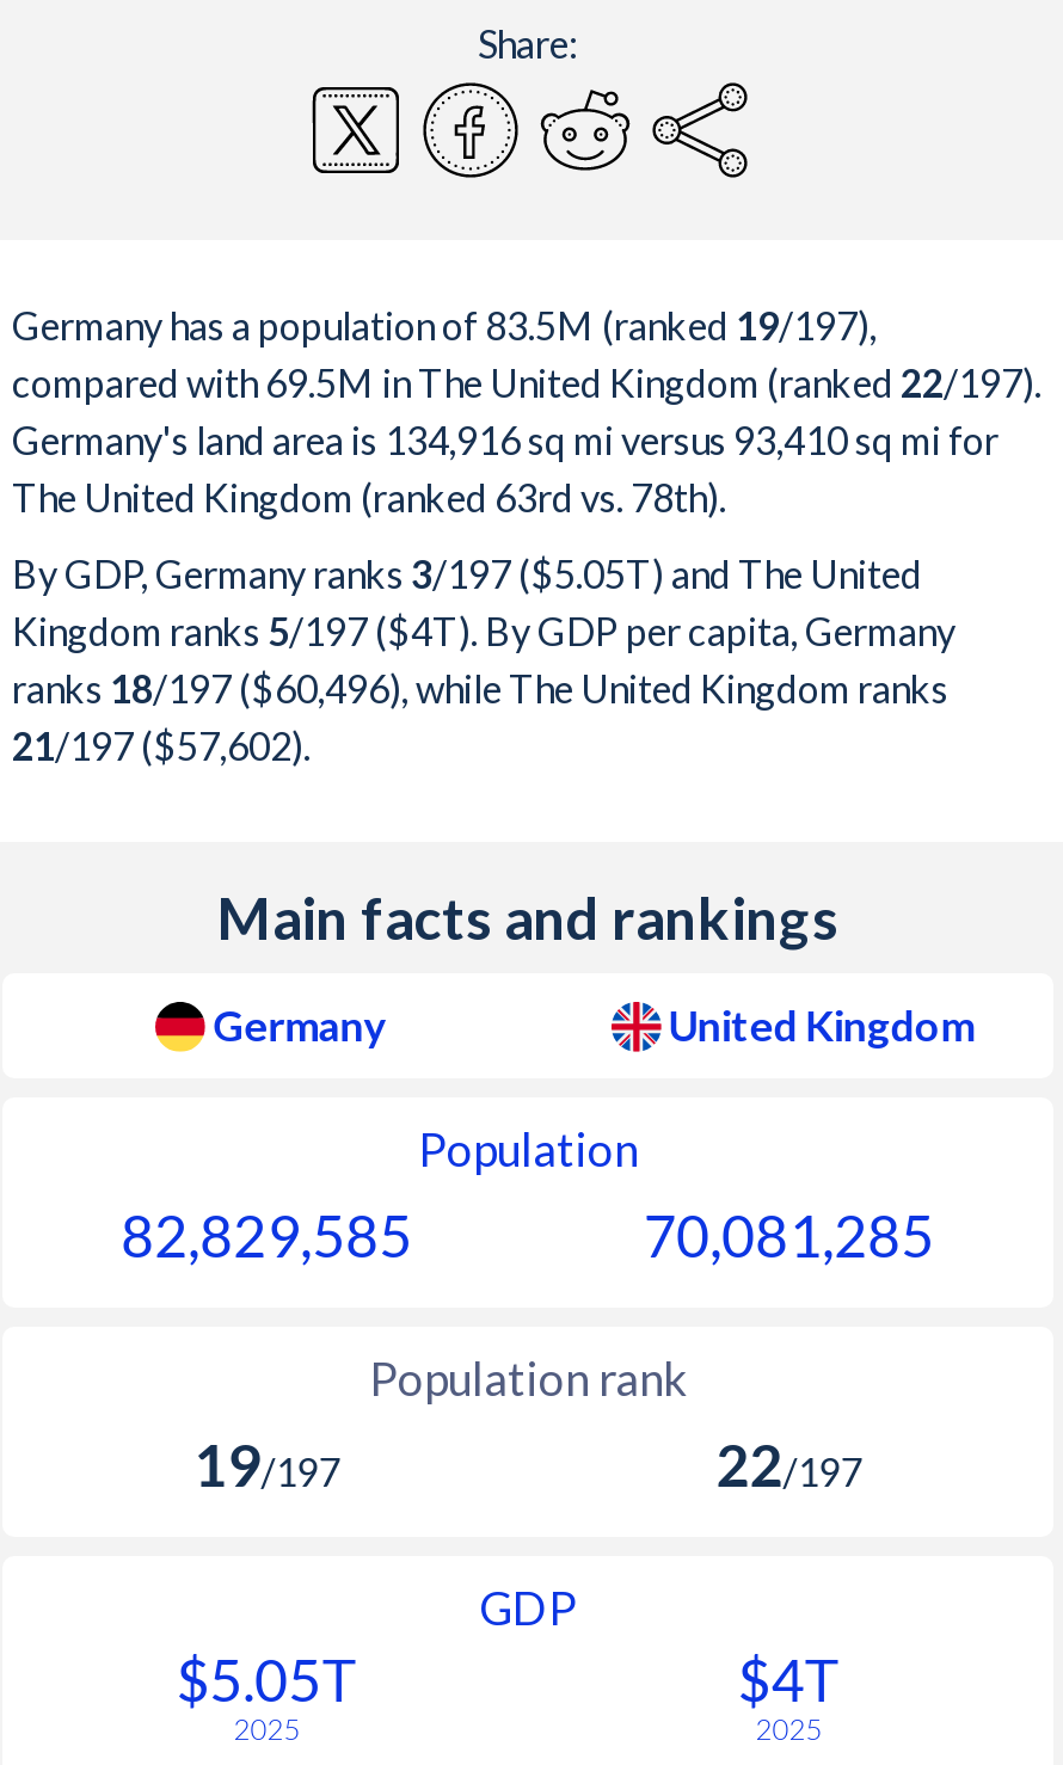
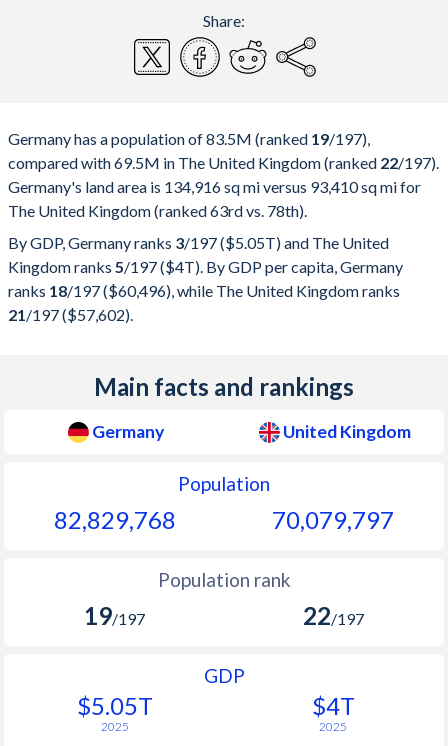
[121,1199,413,1269] 82,829,585 -> [54,505,176,534] 82,829,768
[643,1199,935,1269] 70,081,285 -> [272,505,394,534] 70,079,797

